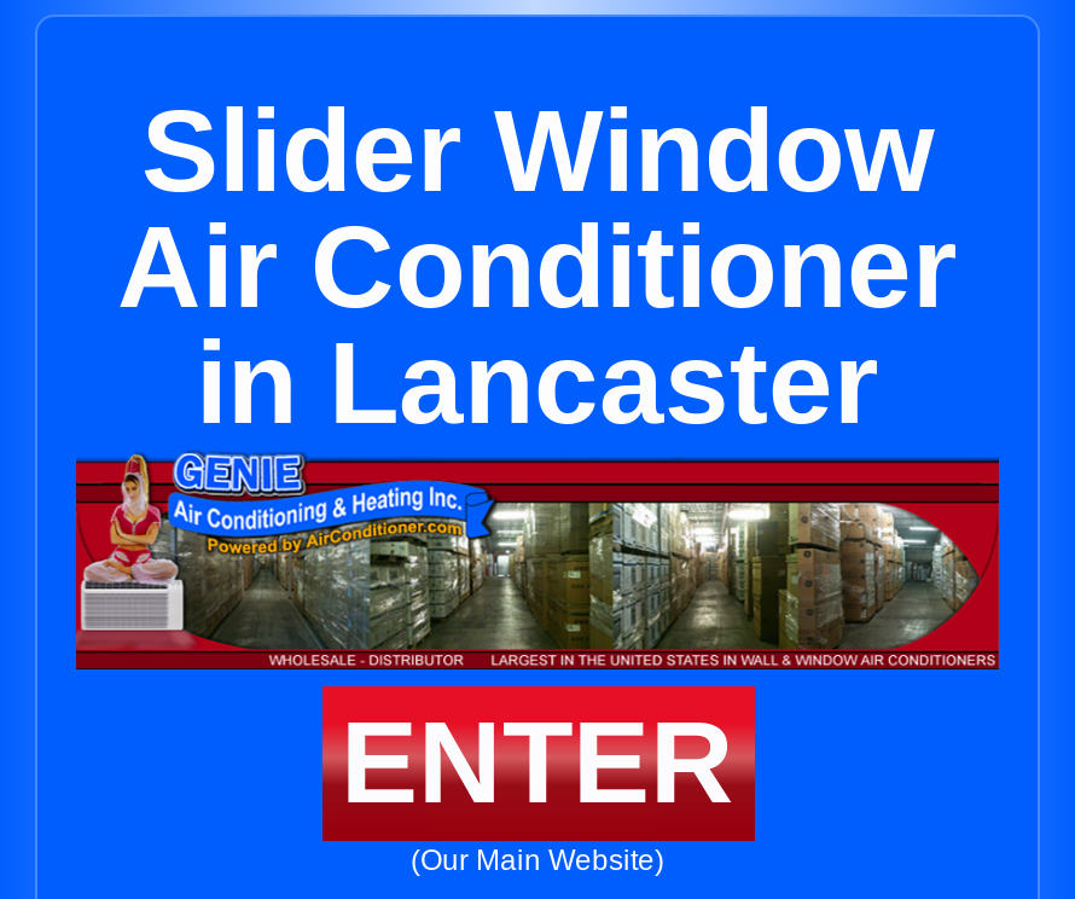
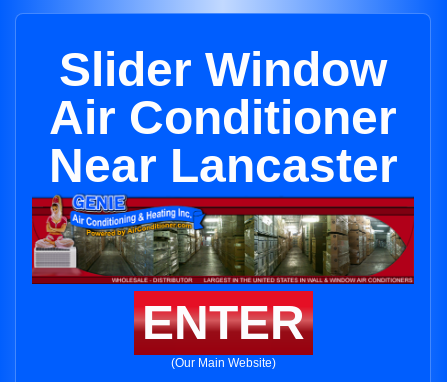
[196,319,879,447] in Lancaster -> [48,139,397,192] Near Lancaster

